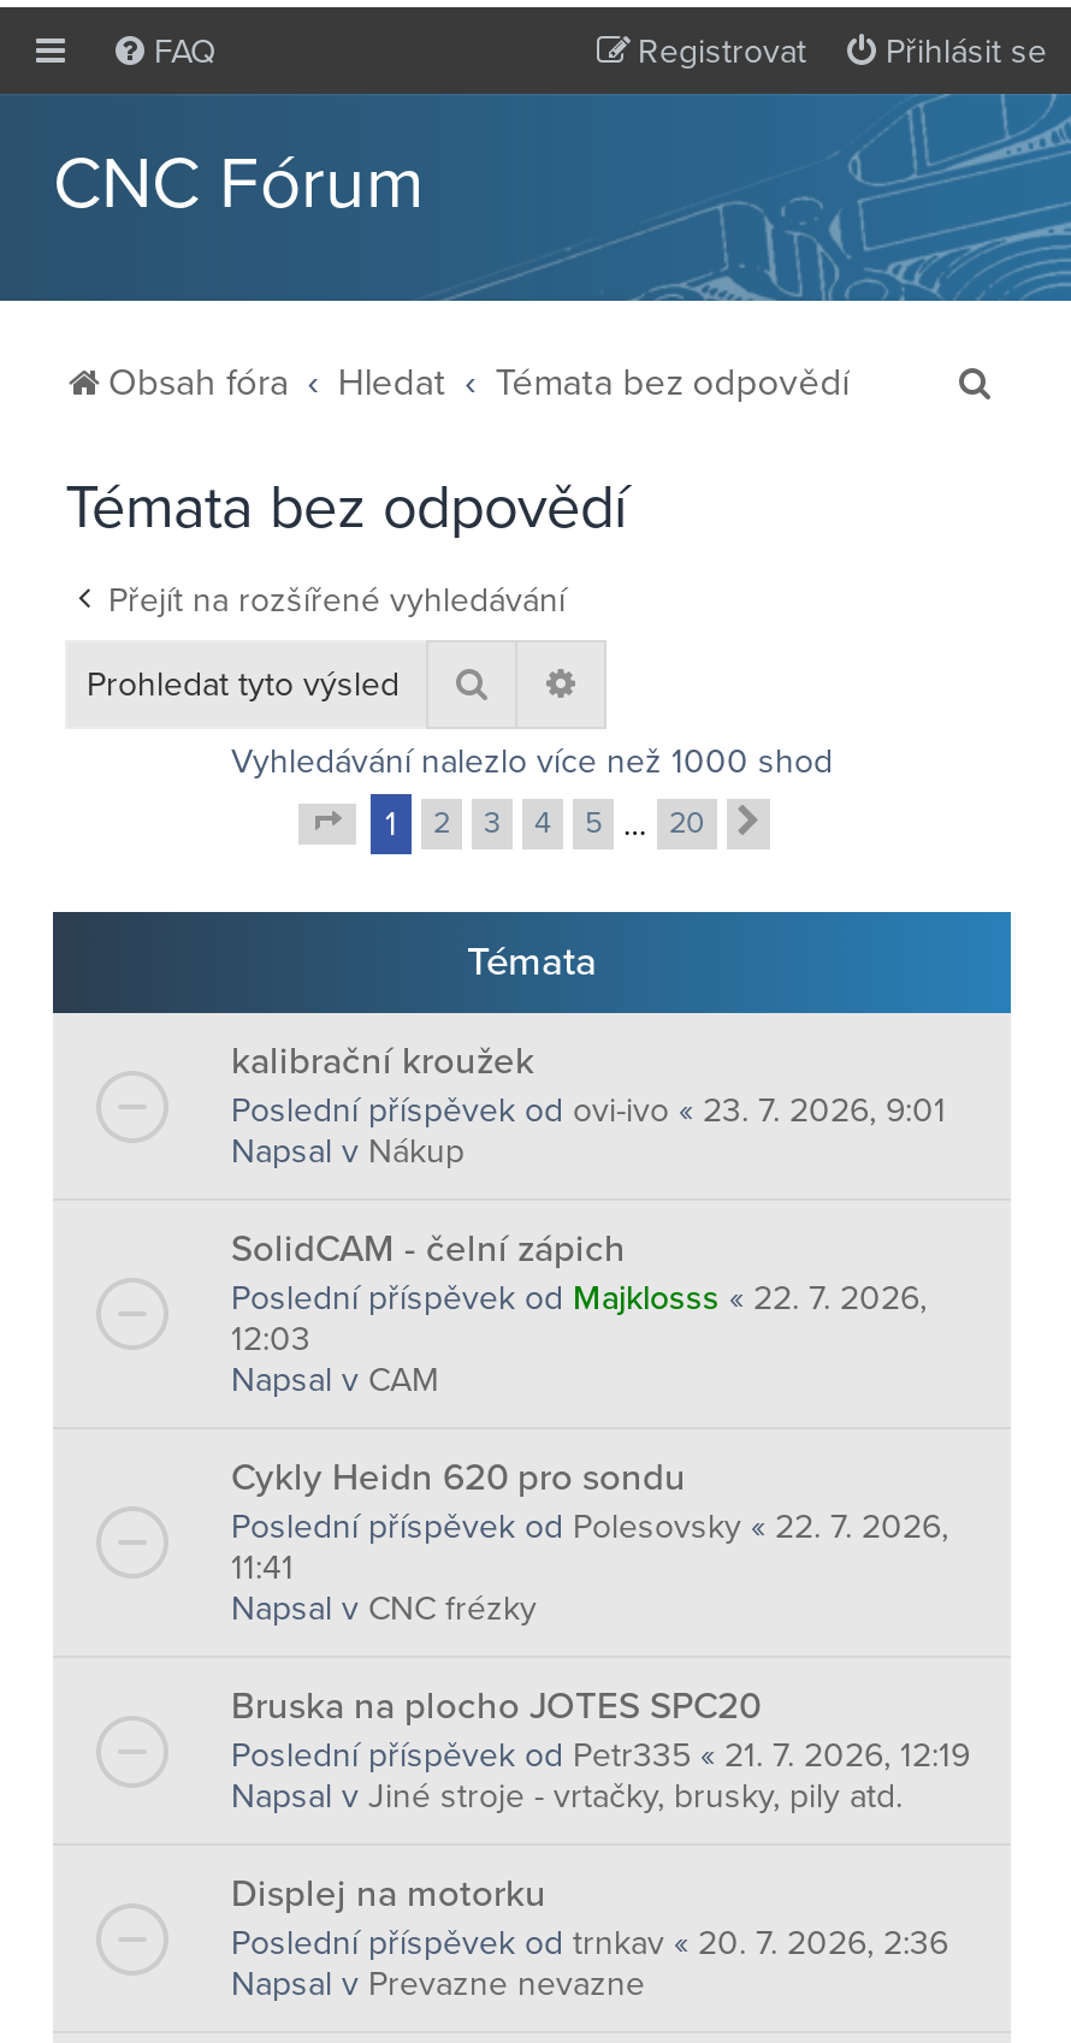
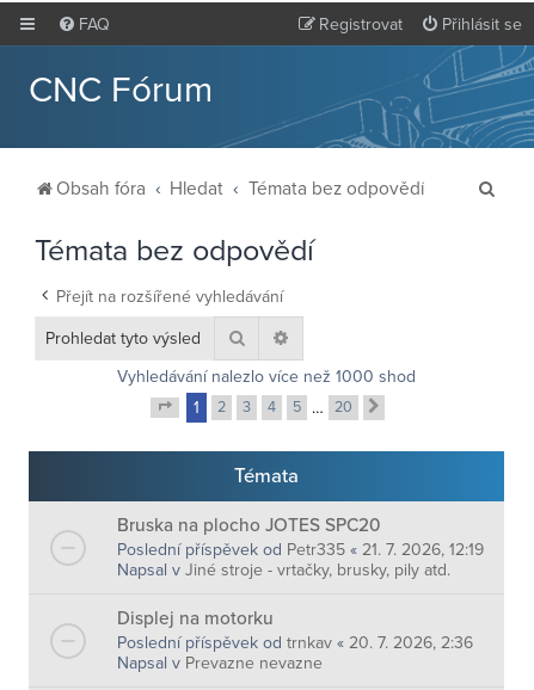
[231,1039,948,1628] kalibrační kroužek | Poslední příspěvek od ovi-ivo «23. 7. 2026, 9:01 | Napsal v Nákup | SolidCAM - čelní zápich | Poslední příspěvek od Majklosss «22. 7. 2026, | 12:03 | Napsal v CAM | Cykly Heidn 620 pro sondu | Poslední příspěvek od Polesovsky «22. 7. 2026, | 11:41 | Napsal v CNC frézky -> none

